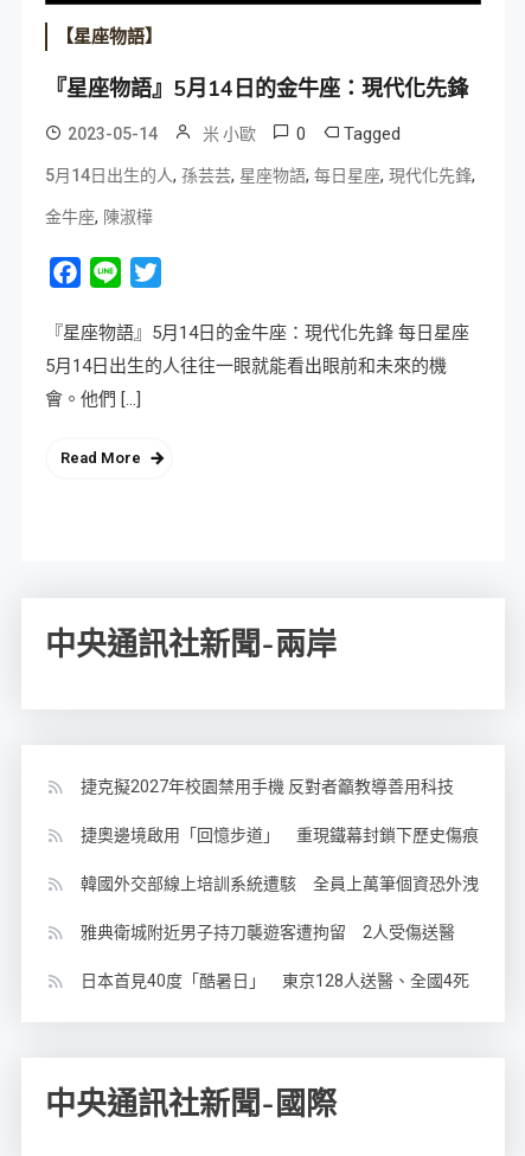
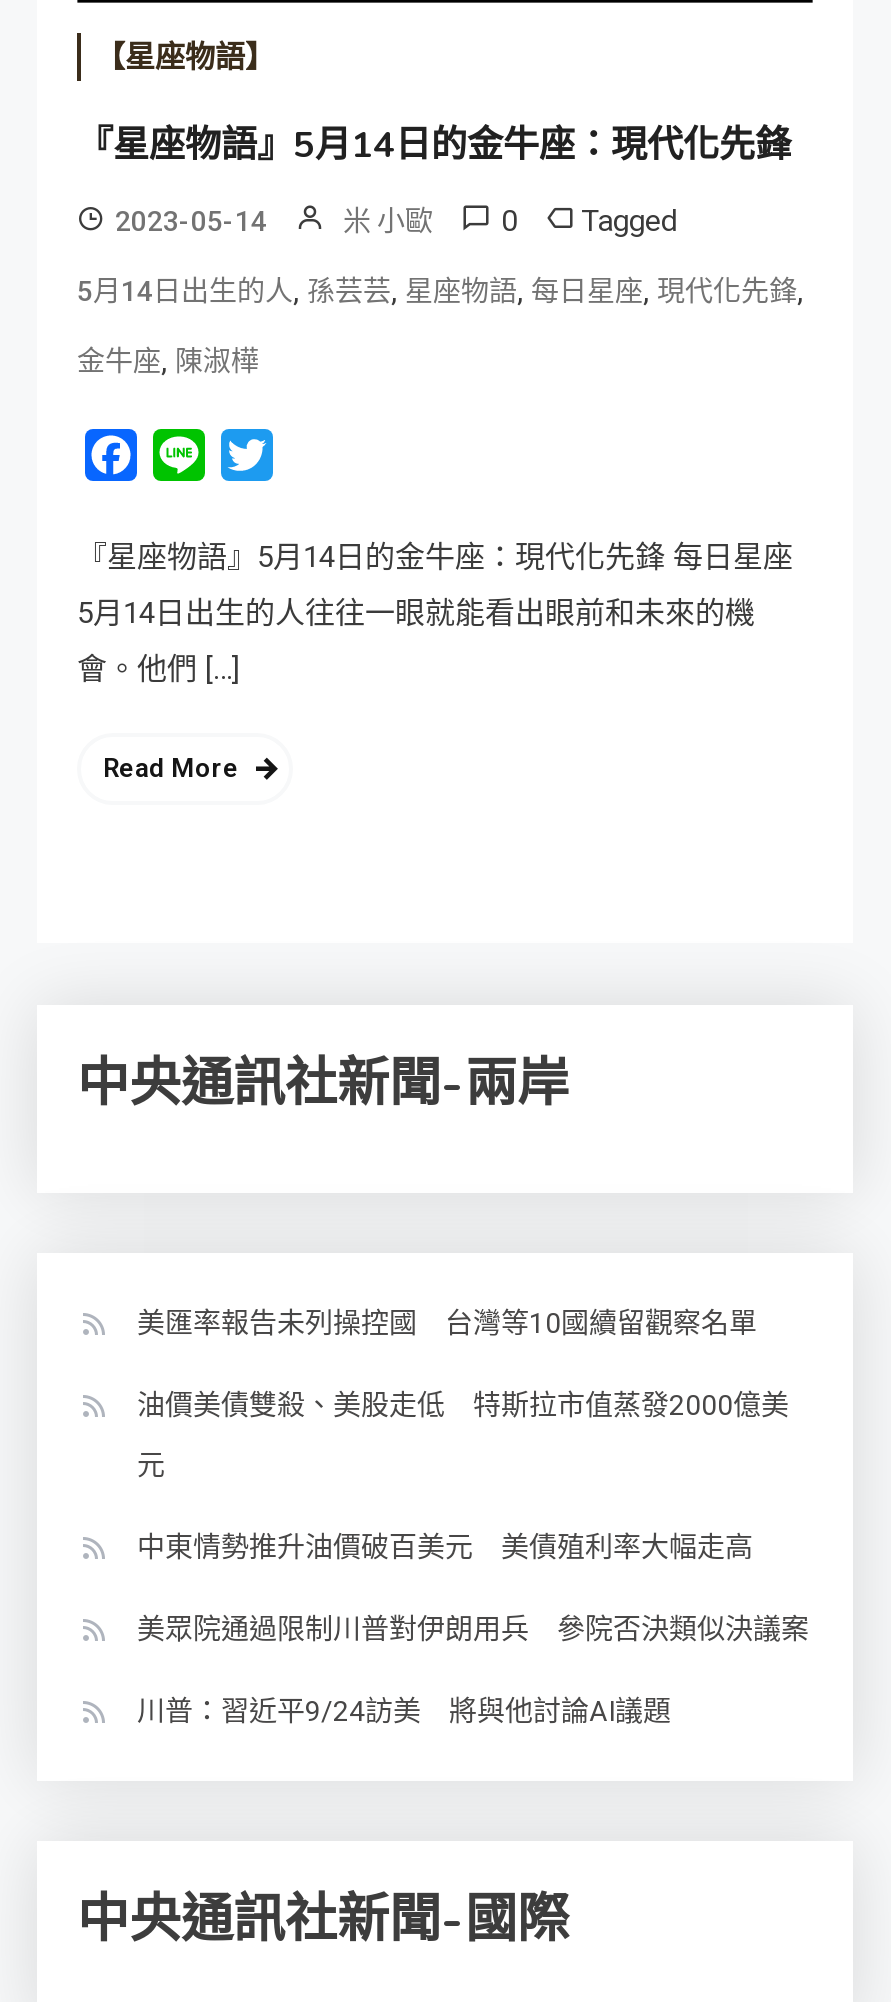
[81,777,479,991] 捷克擬2027年校園禁用手機 反對者籲教導善用科技 | 捷奧邊境啟用「回憶步道」 重現鐵幕封鎖下歷史傷痕 | 韓國外交部線上培訓系統遭駭 全員上萬筆個資恐外洩 | 雅典衛城附近男子持刀襲遊客遭拘留 2人受傷送醫 | 日本首見40度「酷暑日」 東京128人送醫、全國4死 -> [137,1306,809,1726] 美匯率報告未列操控國 台灣等10國續留觀察名單 | 油價美債雙殺、美股走低 特斯拉市值蒸發2000億美 | 元 | 中東情勢推升油價破百美元 美債殖利率大幅走高 | 美眾院通過限制川普對伊朗用兵 參院否決類似決議案 | 川普：習近平9/24訪美 將與他討論AI議題

